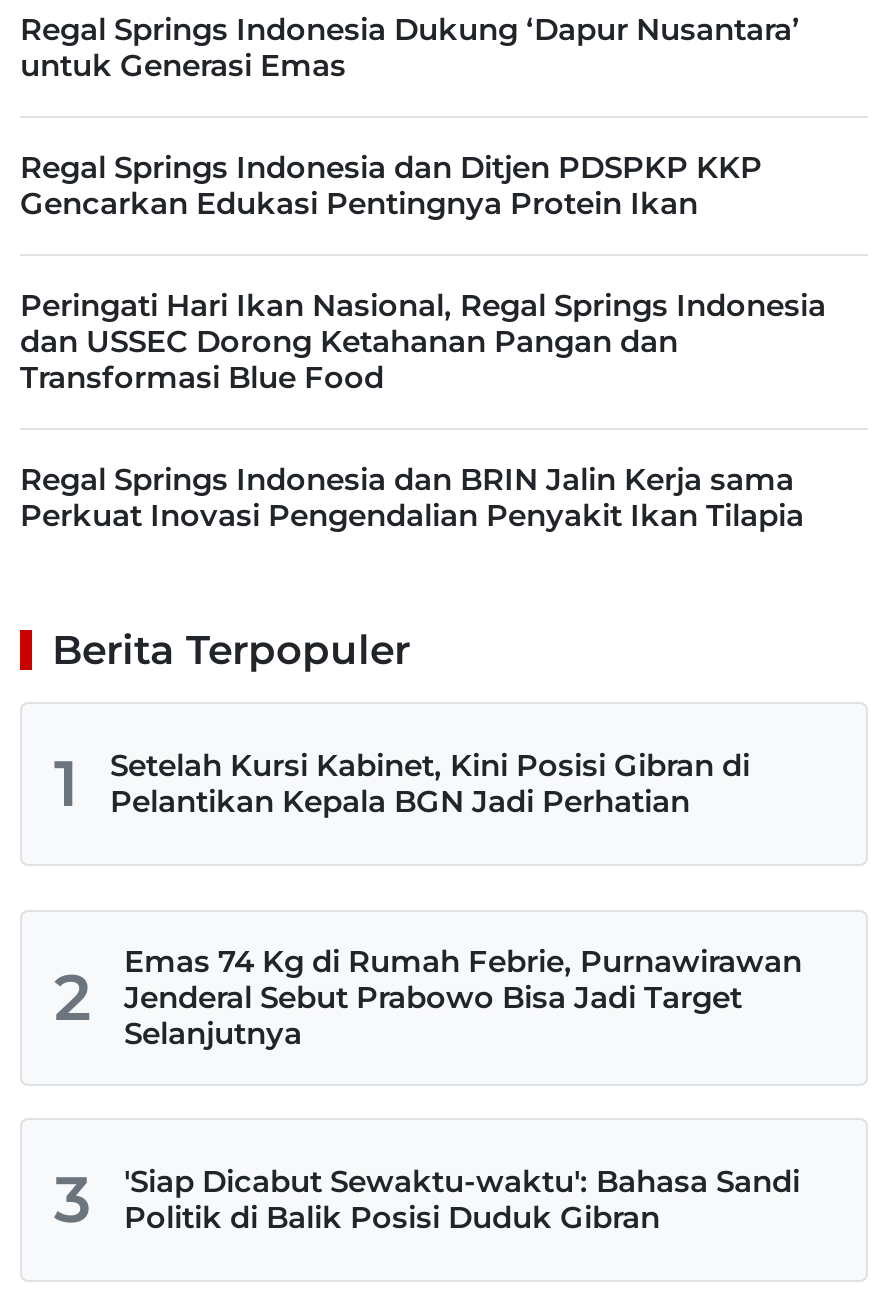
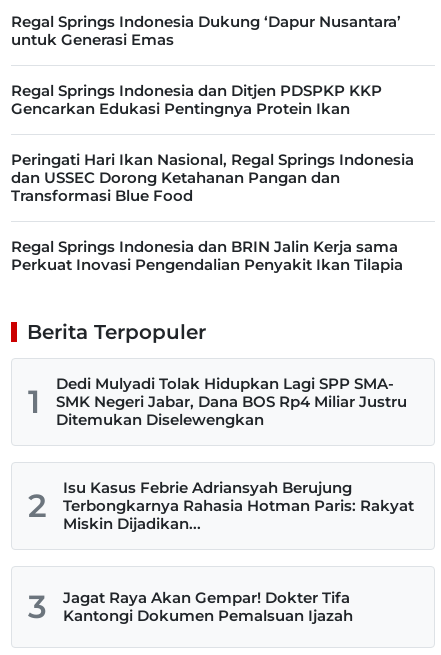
[110,746,750,820] Setelah Kursi Kabinet, Kini Posisi Gibran di | Pelantikan Kepala BGN Jadi Perhatian -> [56,374,407,429] Dedi Mulyadi Tolak Hidupkan Lagi SPP SMA- | SMK Negeri Jabar, Dana BOS Rp4 Miliar Justru | Ditemukan Diselewengkan
[124,942,802,1052] Emas 74 Kg di Rumah Febrie, Purnawirawan | Jenderal Sebut Prabowo Bisa Jadi Target | Selanjutnya -> [63,478,414,533] Isu Kasus Febrie Adriansyah Berujung | Terbongkarnya Rahasia Hotman Paris: Rakyat | Miskin Dijadikan...
[124,1162,800,1236] 'Siap Dicabut Sewaktu-waktu': Bahasa Sandi | Politik di Balik Posisi Duduk Gibran -> [63,588,353,625] Jagat Raya Akan Gempar! Dokter Tifa | Kantongi Dokumen Pemalsuan Ijazah

